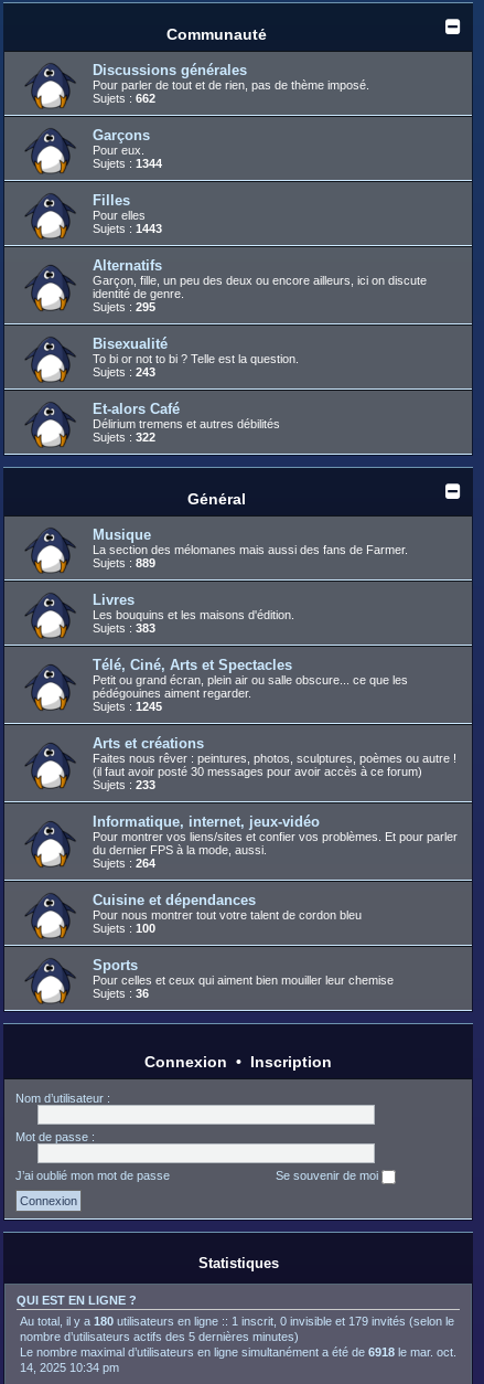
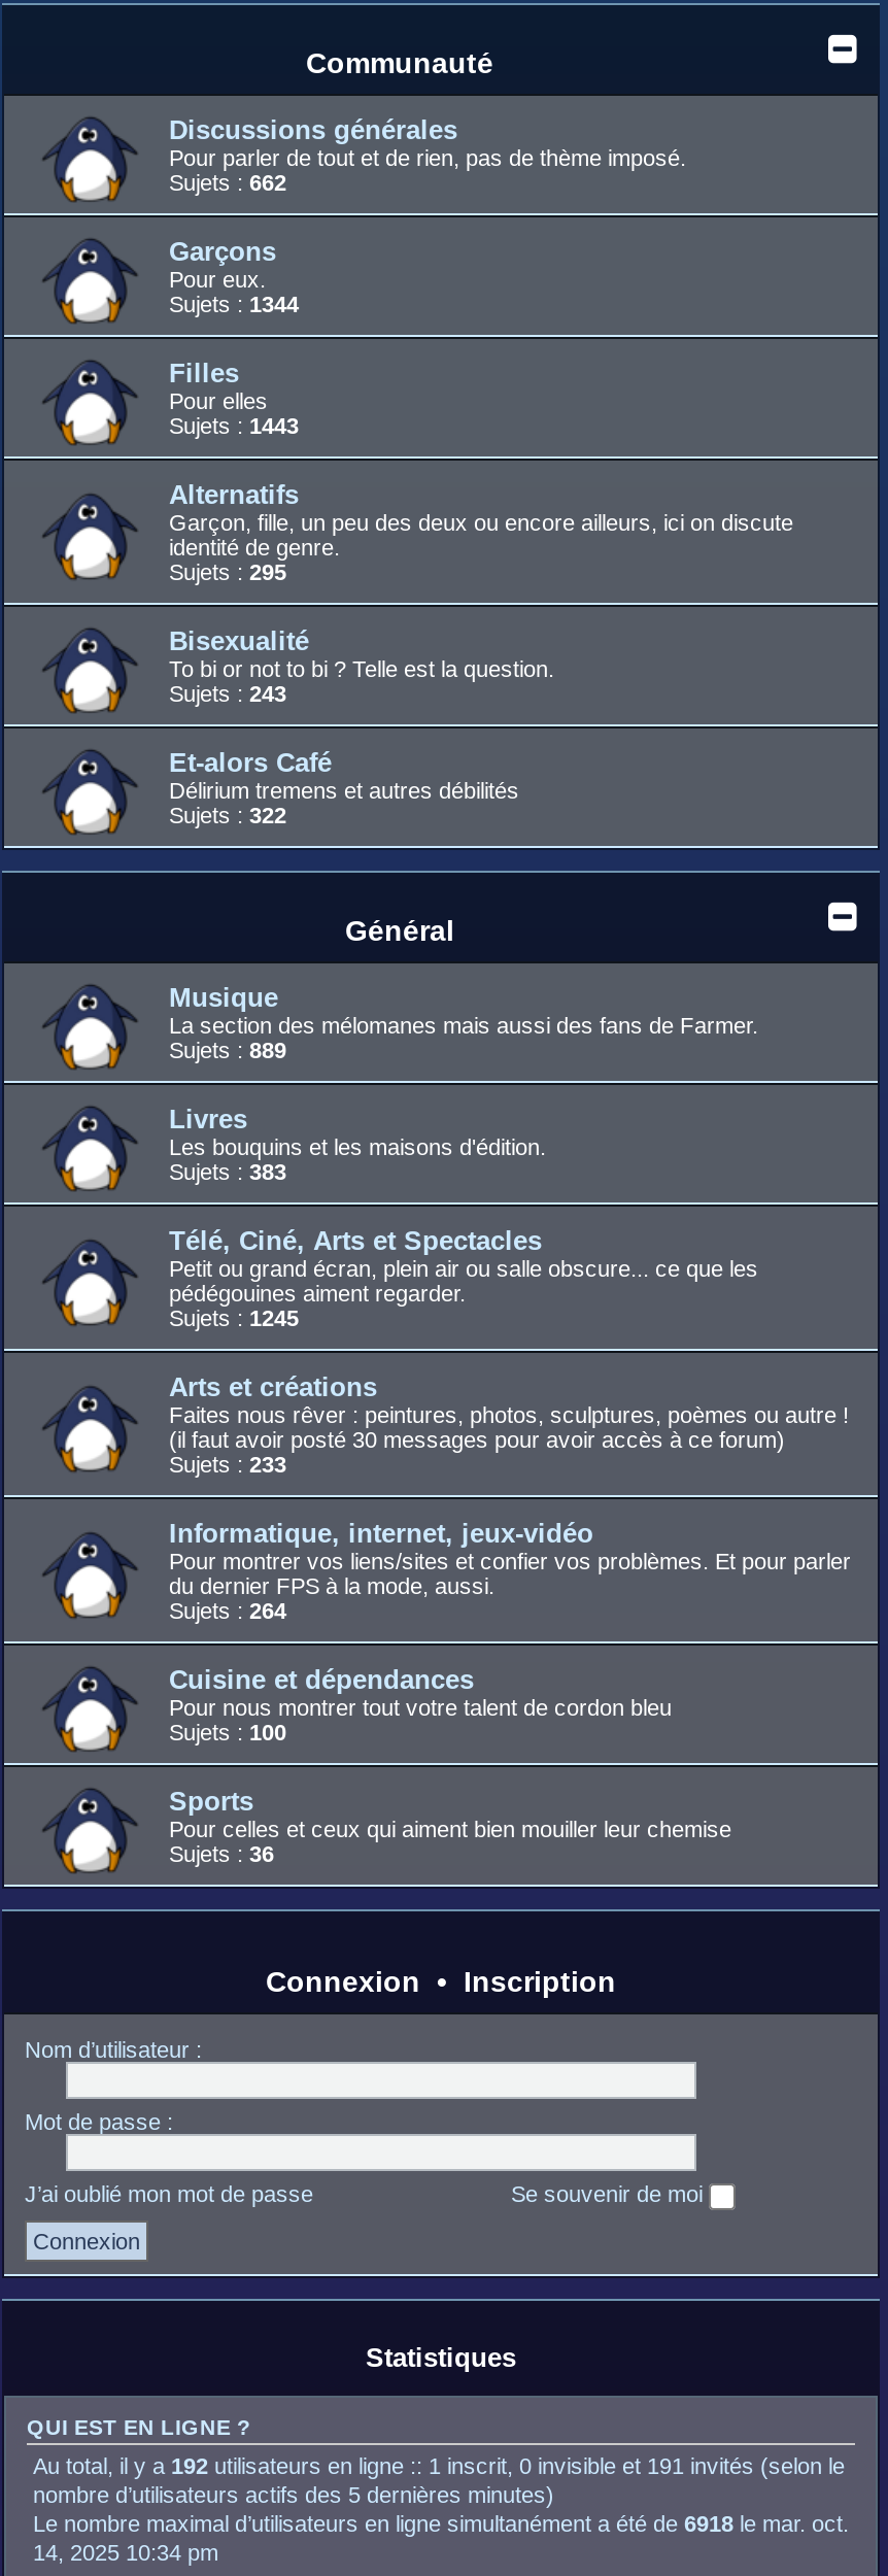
[20,1314,454,1327] Au total, il y a 180 utilisateurs en ligne :: 1 inscrit, 0 invisible et 179 invités (selon le -> [33,2452,845,2477] Au total, il y a 192 utilisateurs en ligne :: 1 inscrit, 0 invisible et 191 invités (selon le

